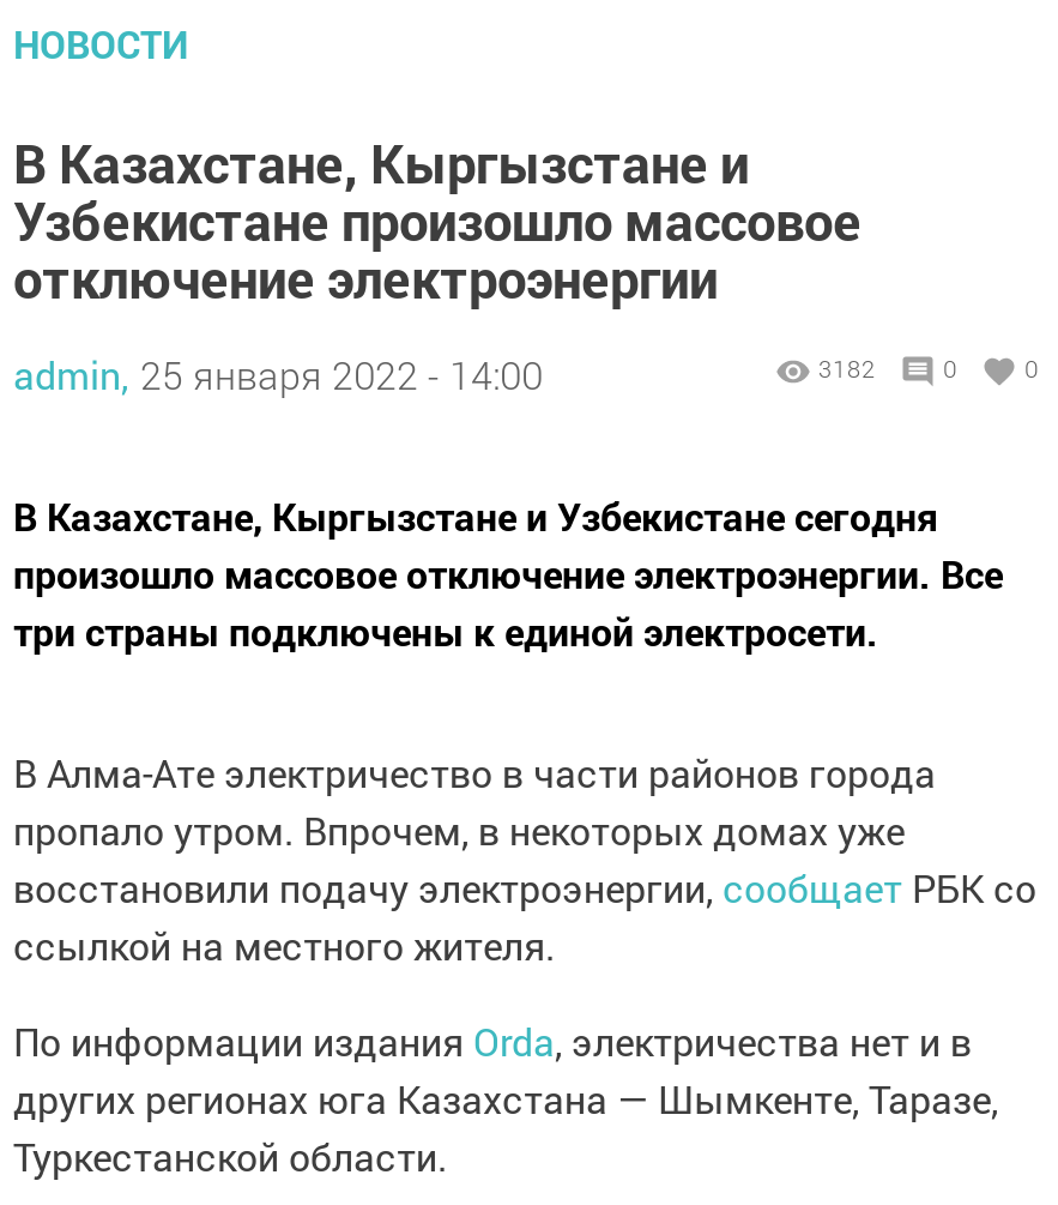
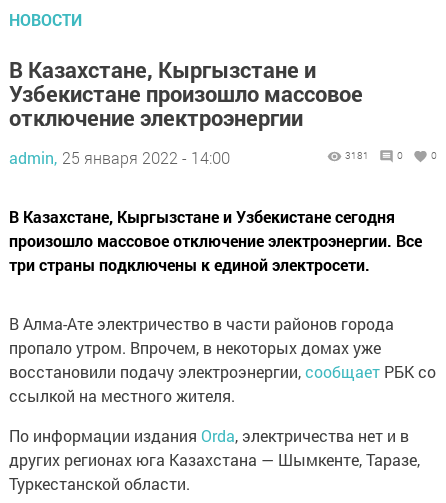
[818,354,876,386] 3182 -> [345,149,369,162] 3181

